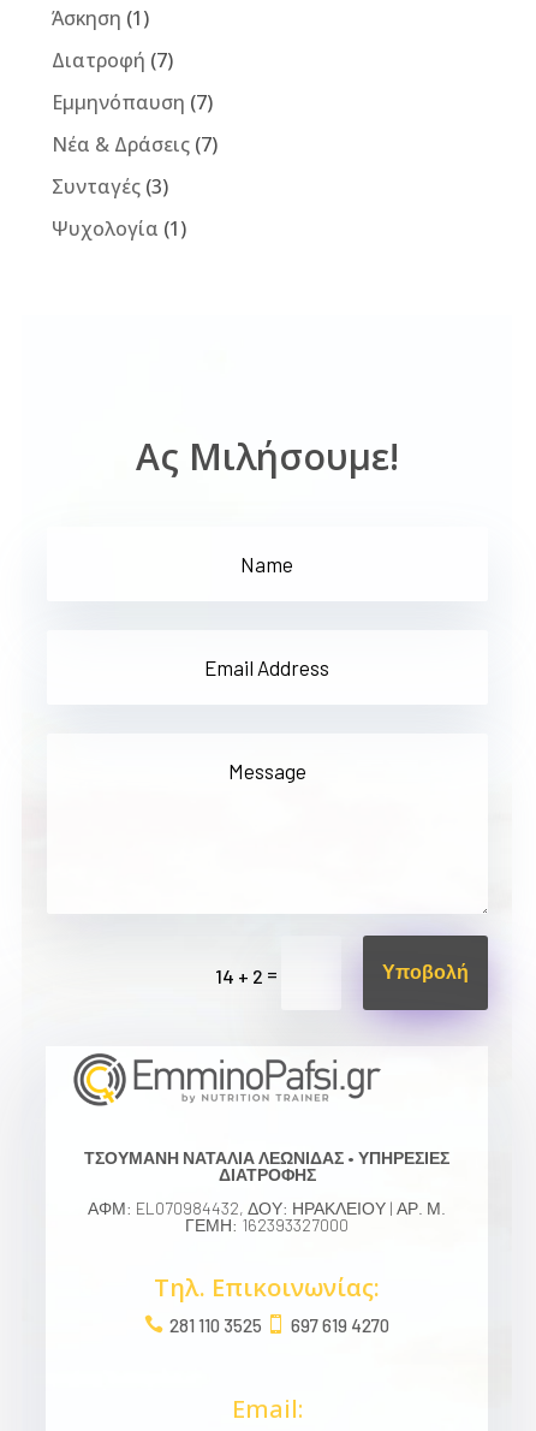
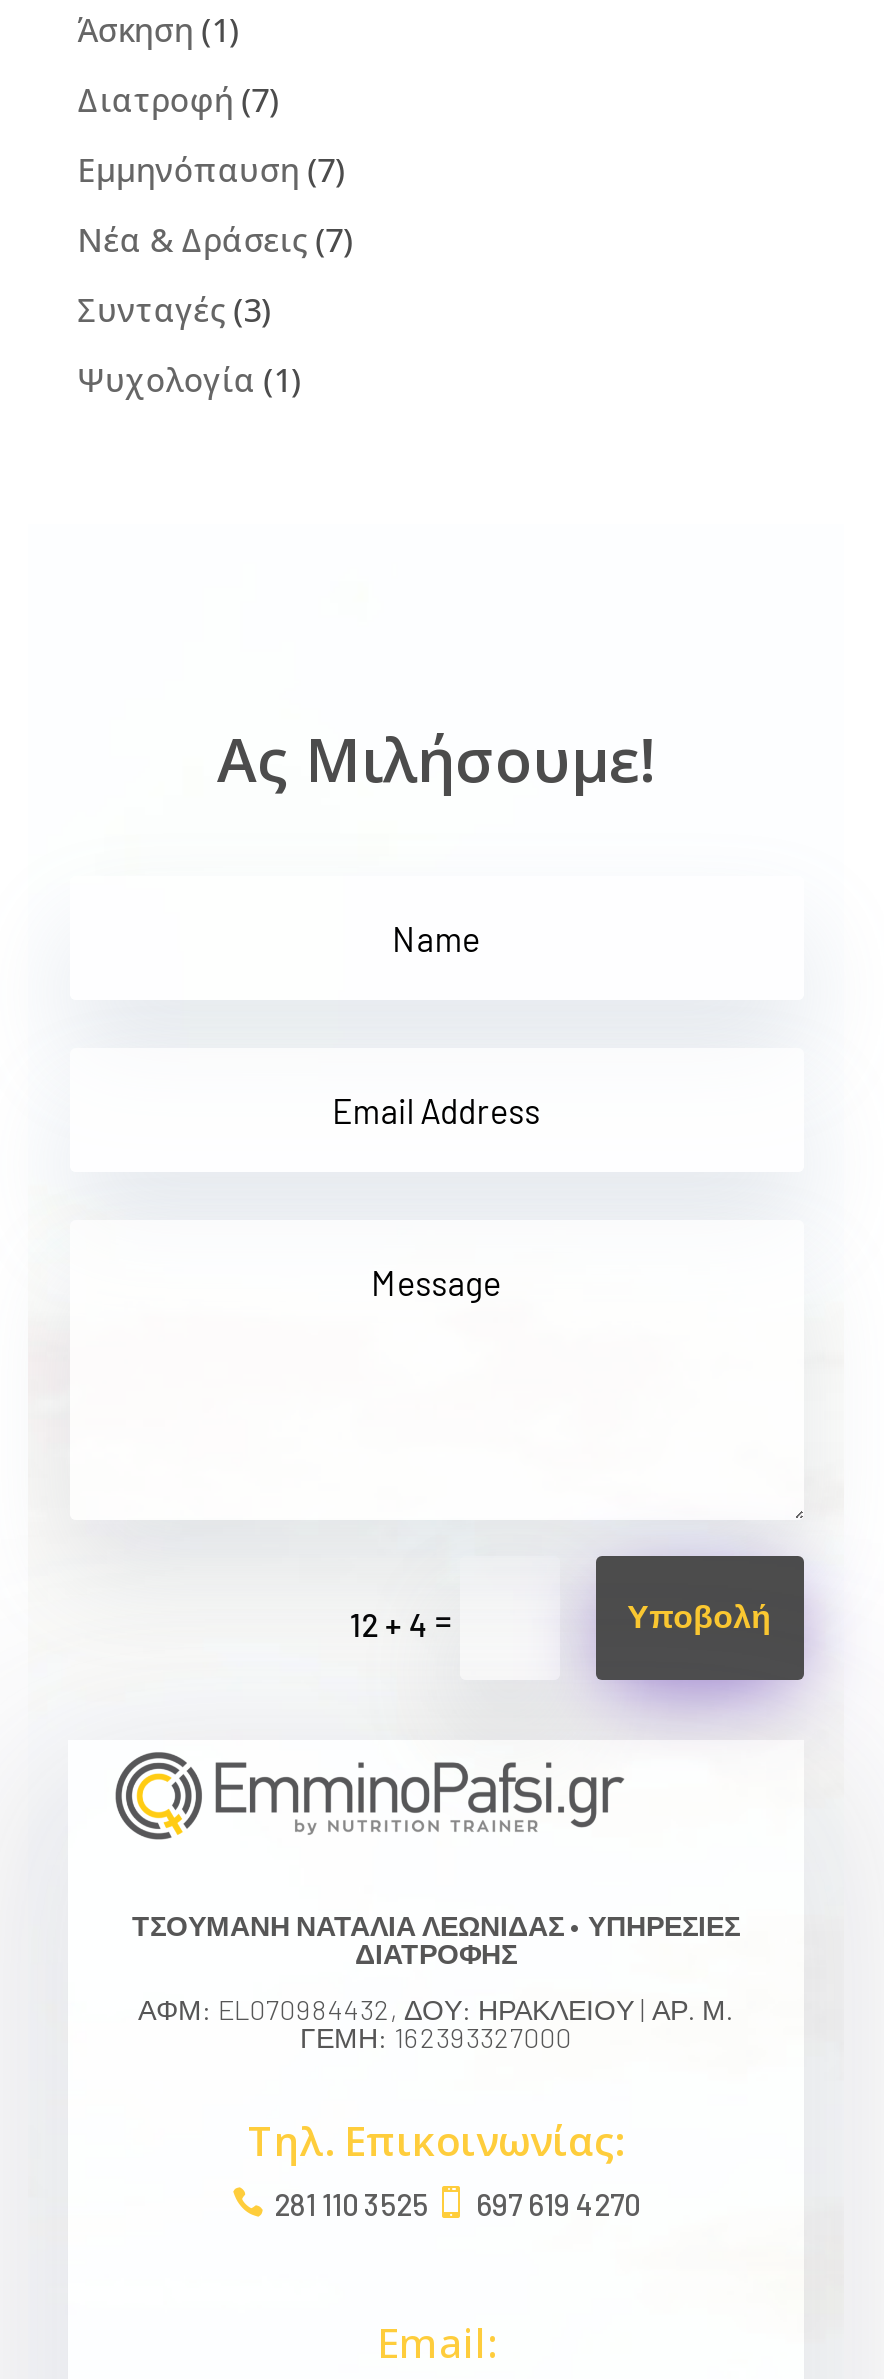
[215,962,281,988] 14 + 2 = -> [349,1600,459,1643] 12 + 4 =

